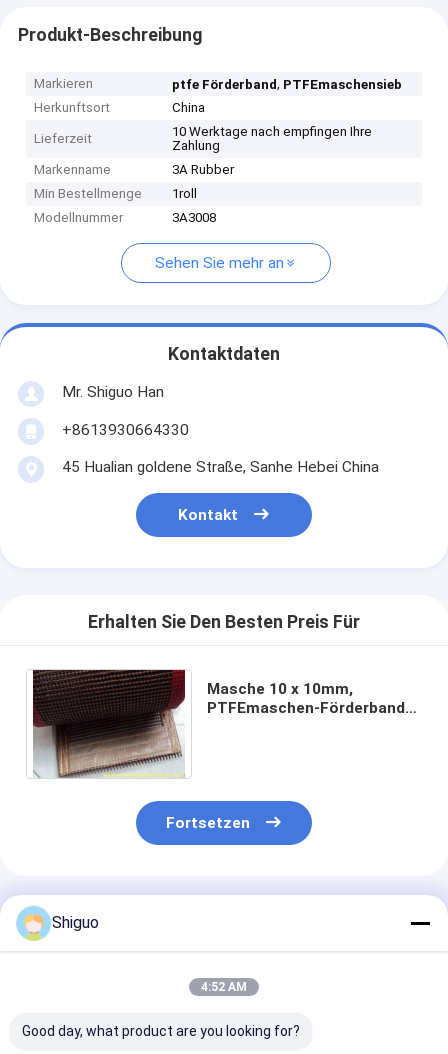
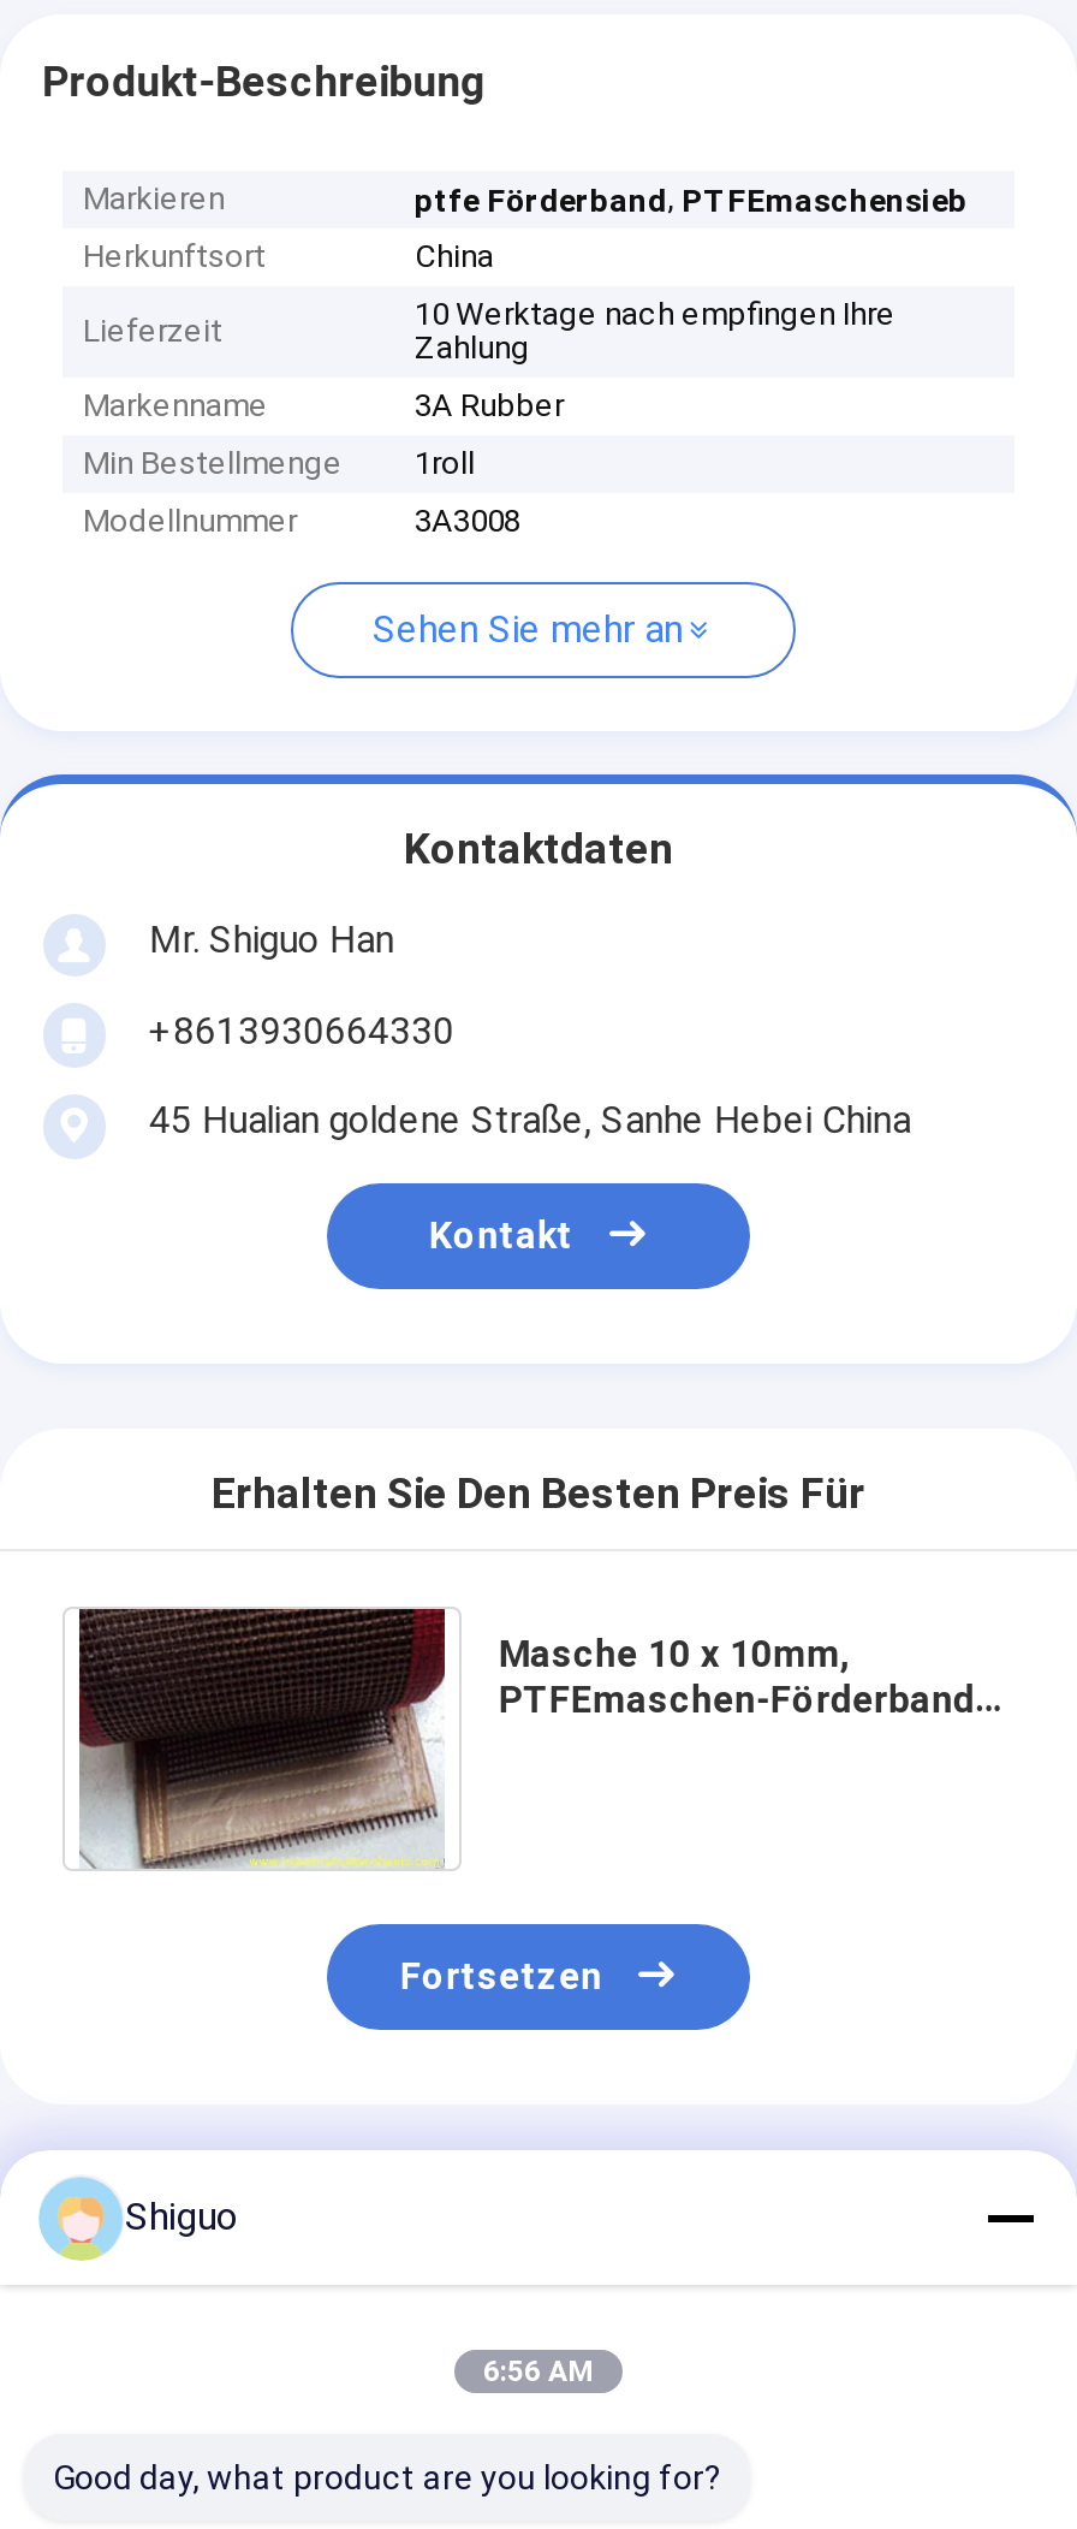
[201,980,247,994] 4:52 AM -> [483,2355,594,2388] 6:56 AM

